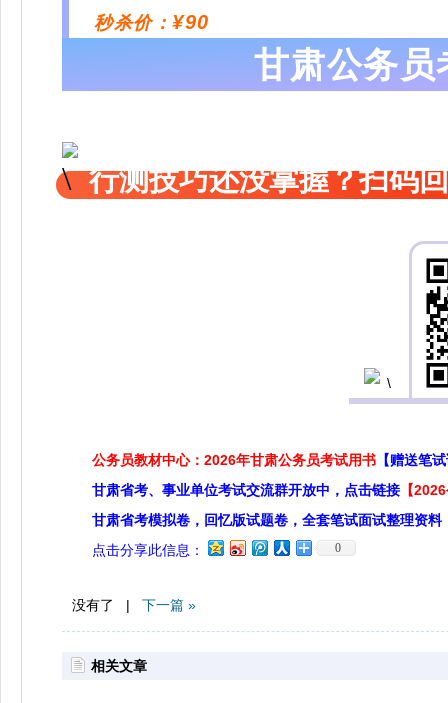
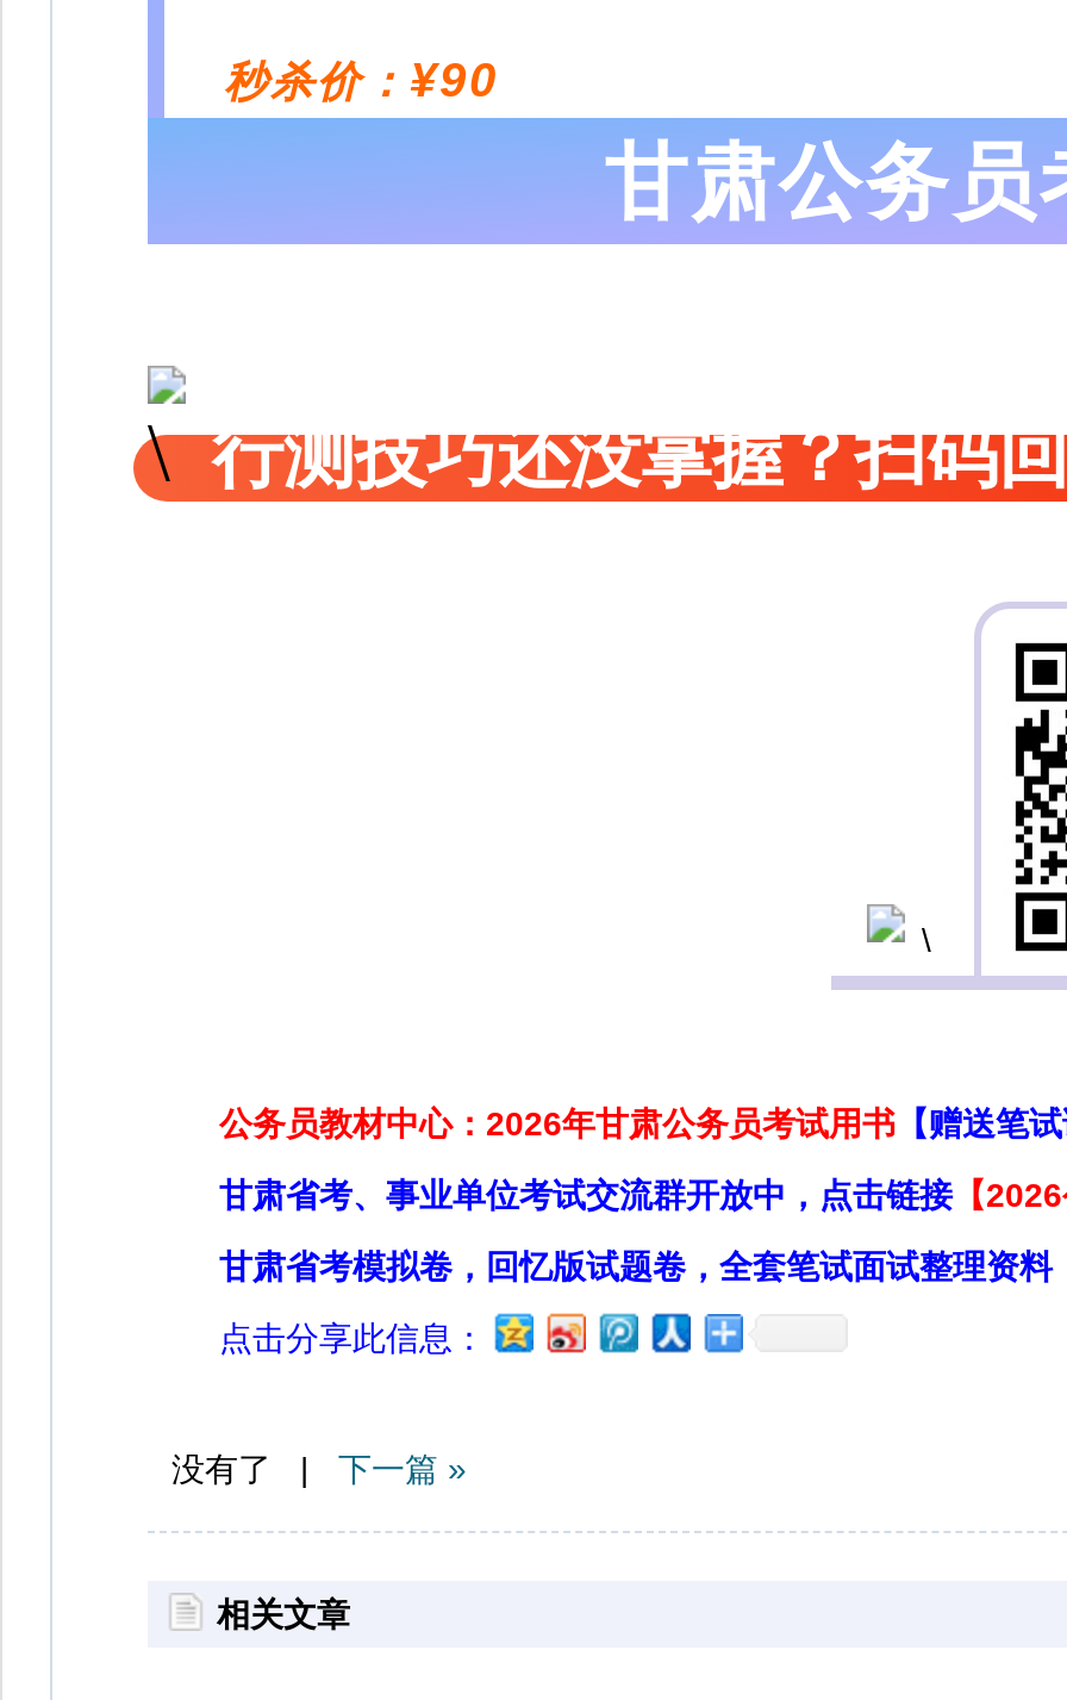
[334,540,340,554] 0 -> none

